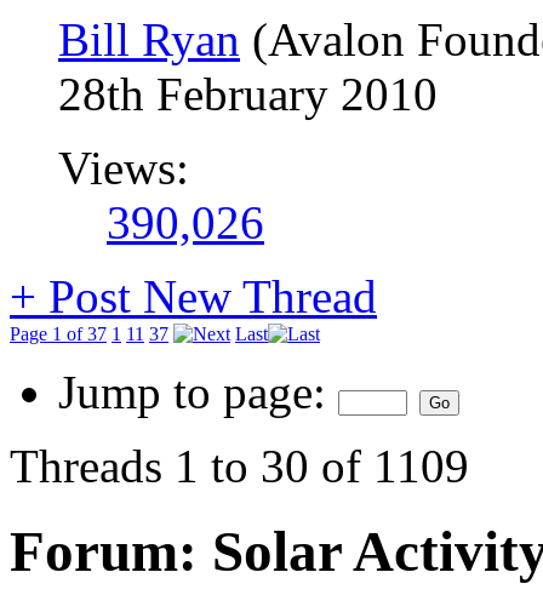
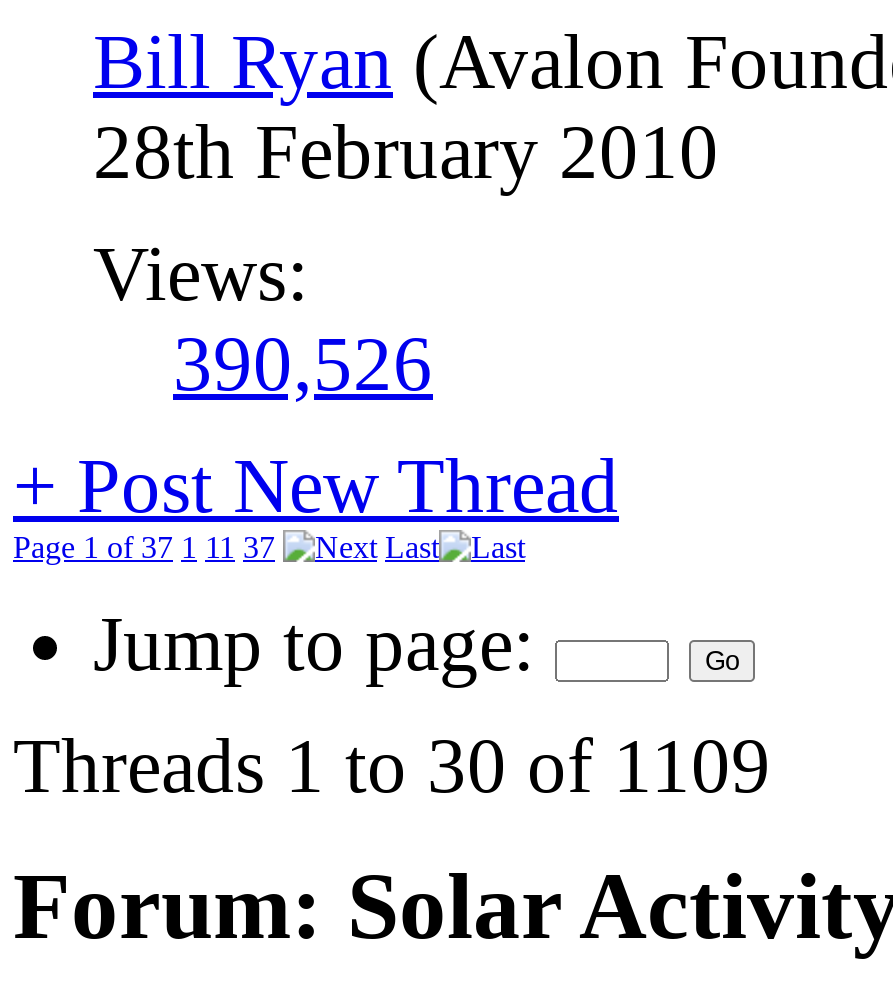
[107,196,264,248] 390,026 -> [173,320,433,406] 390,526

